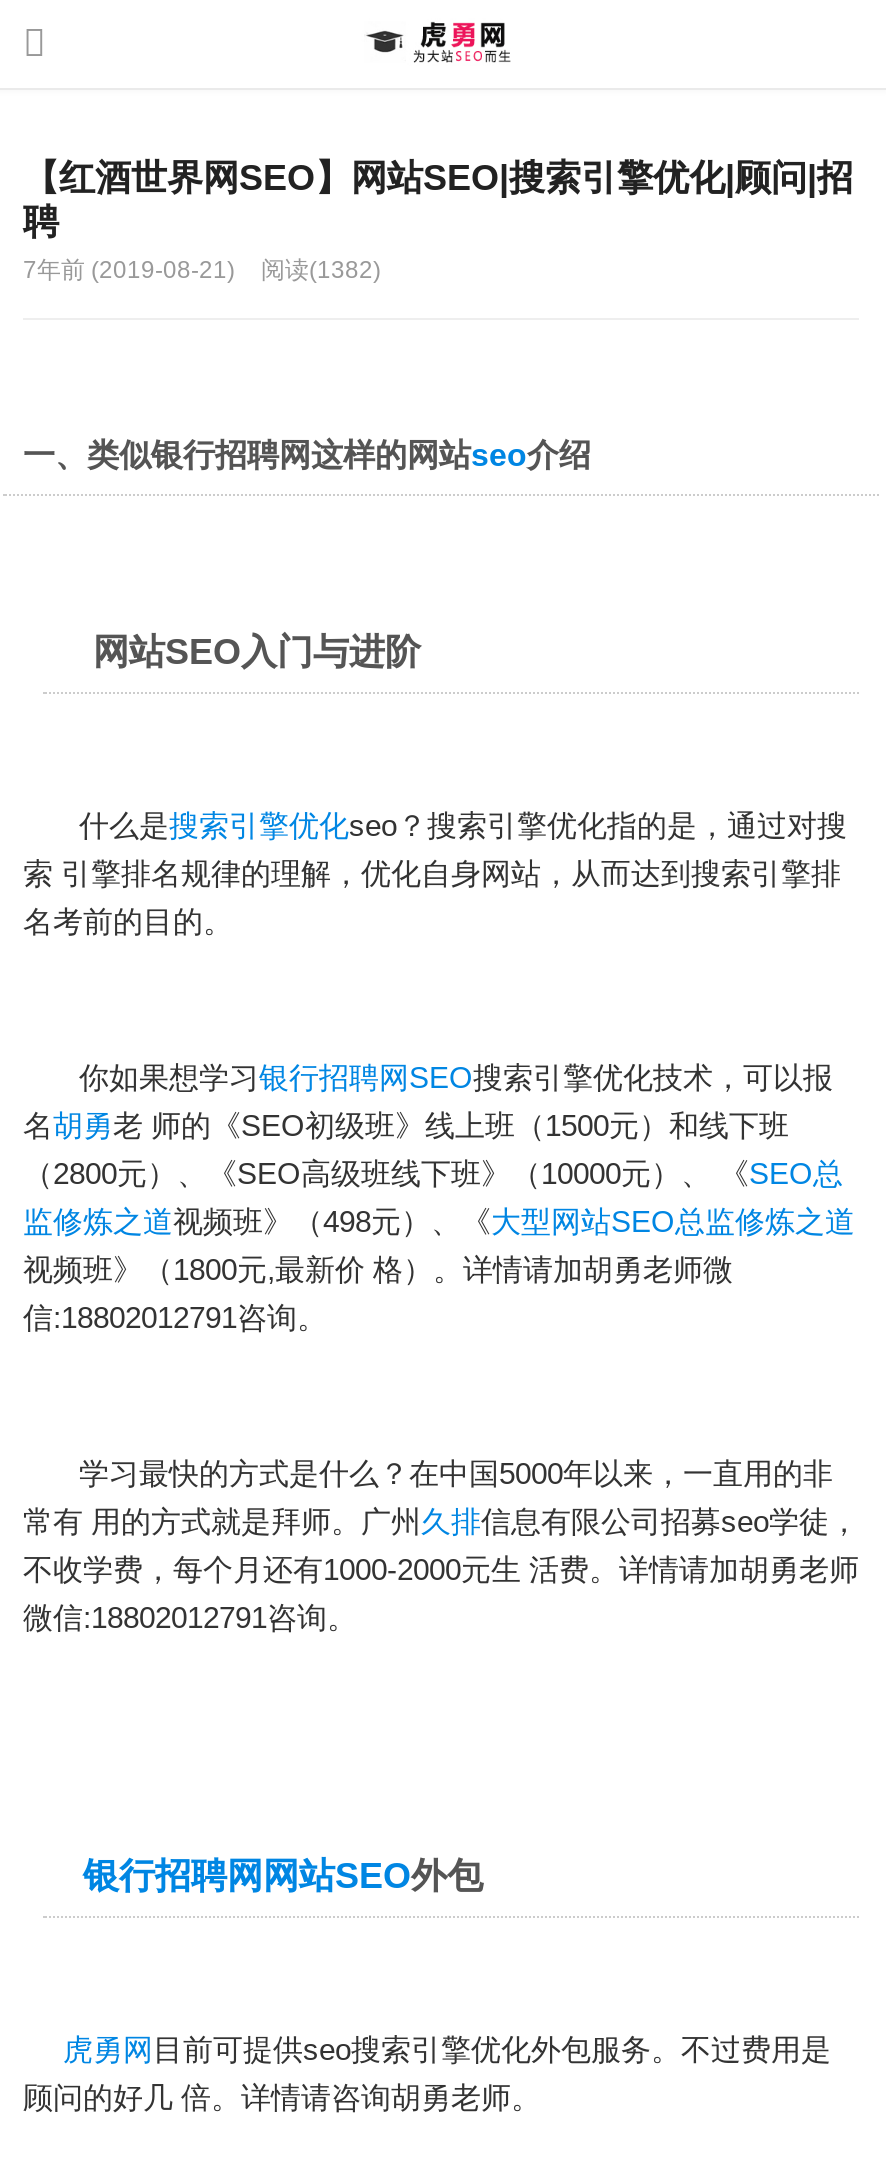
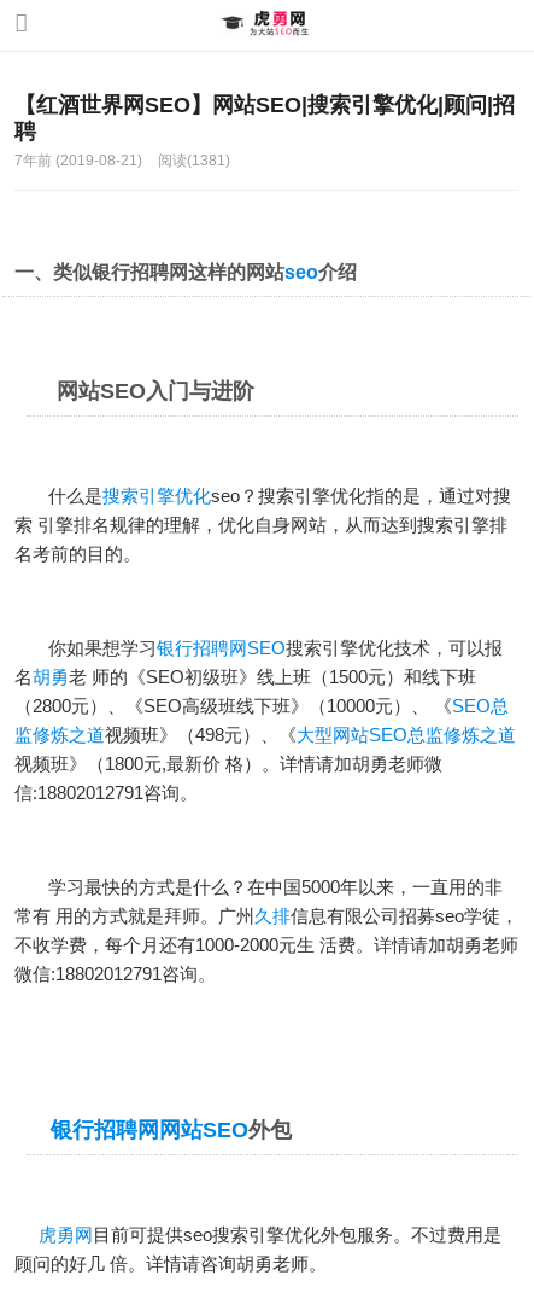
[23,256,381,284] 7年前 (2019-08-21) 阅读(1382) -> [14,152,230,169] 7年前 (2019-08-21) 阅读(1381)

